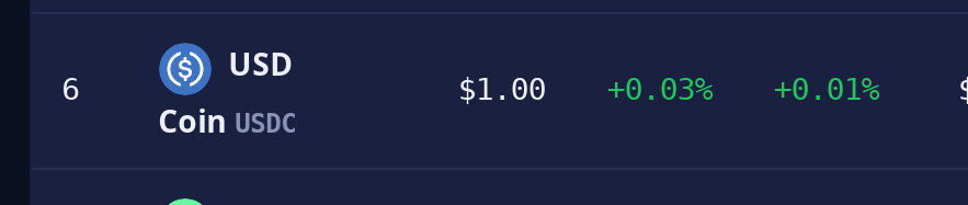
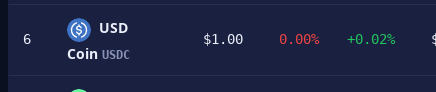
[607,72,712,107] +0.03% -> [279,31,319,47] 0.00%
[774,72,879,107] +0.01% -> [347,31,395,47] +0.02%

